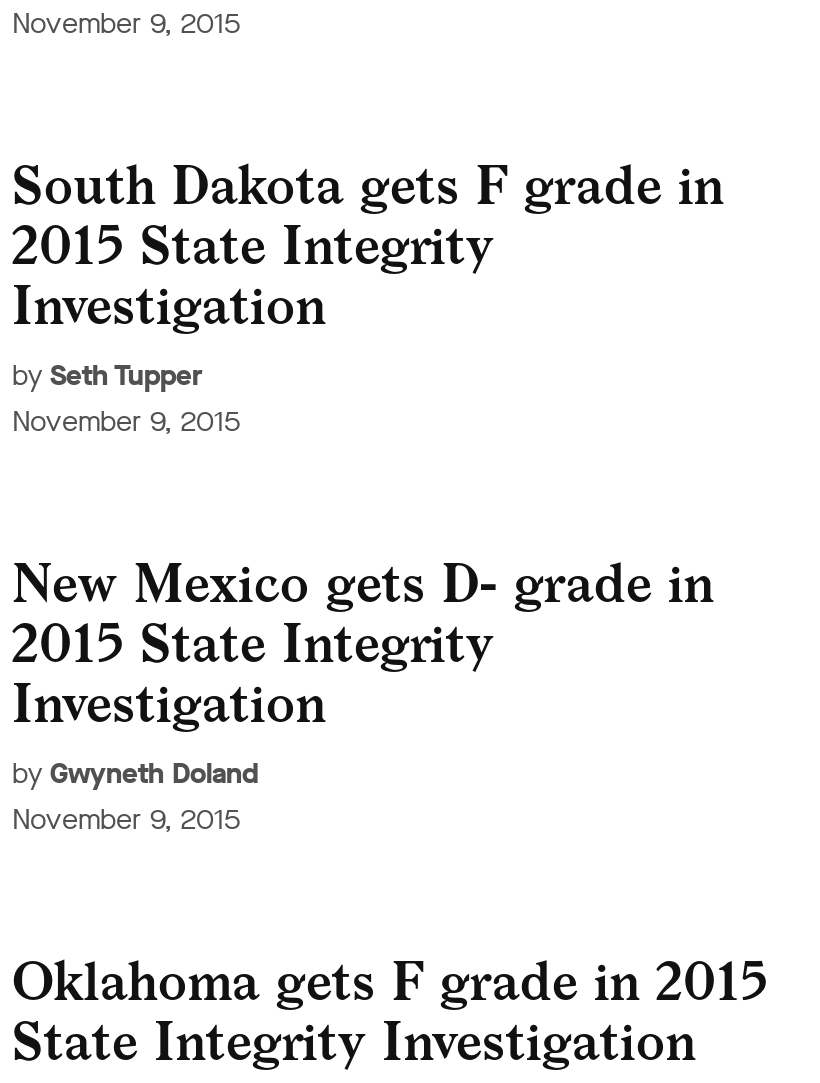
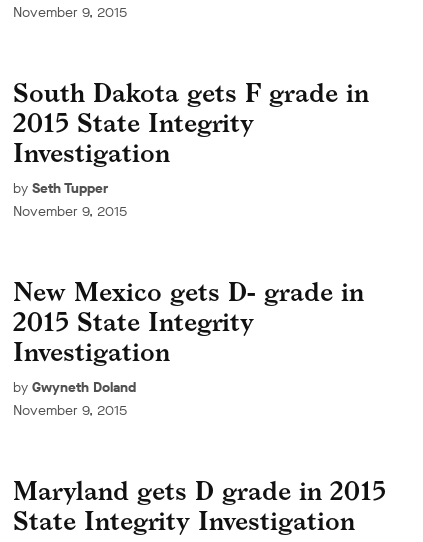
[12,952,768,1012] Oklahoma gets F grade in 2015 -> [13,476,386,506] Maryland gets D grade in 2015

